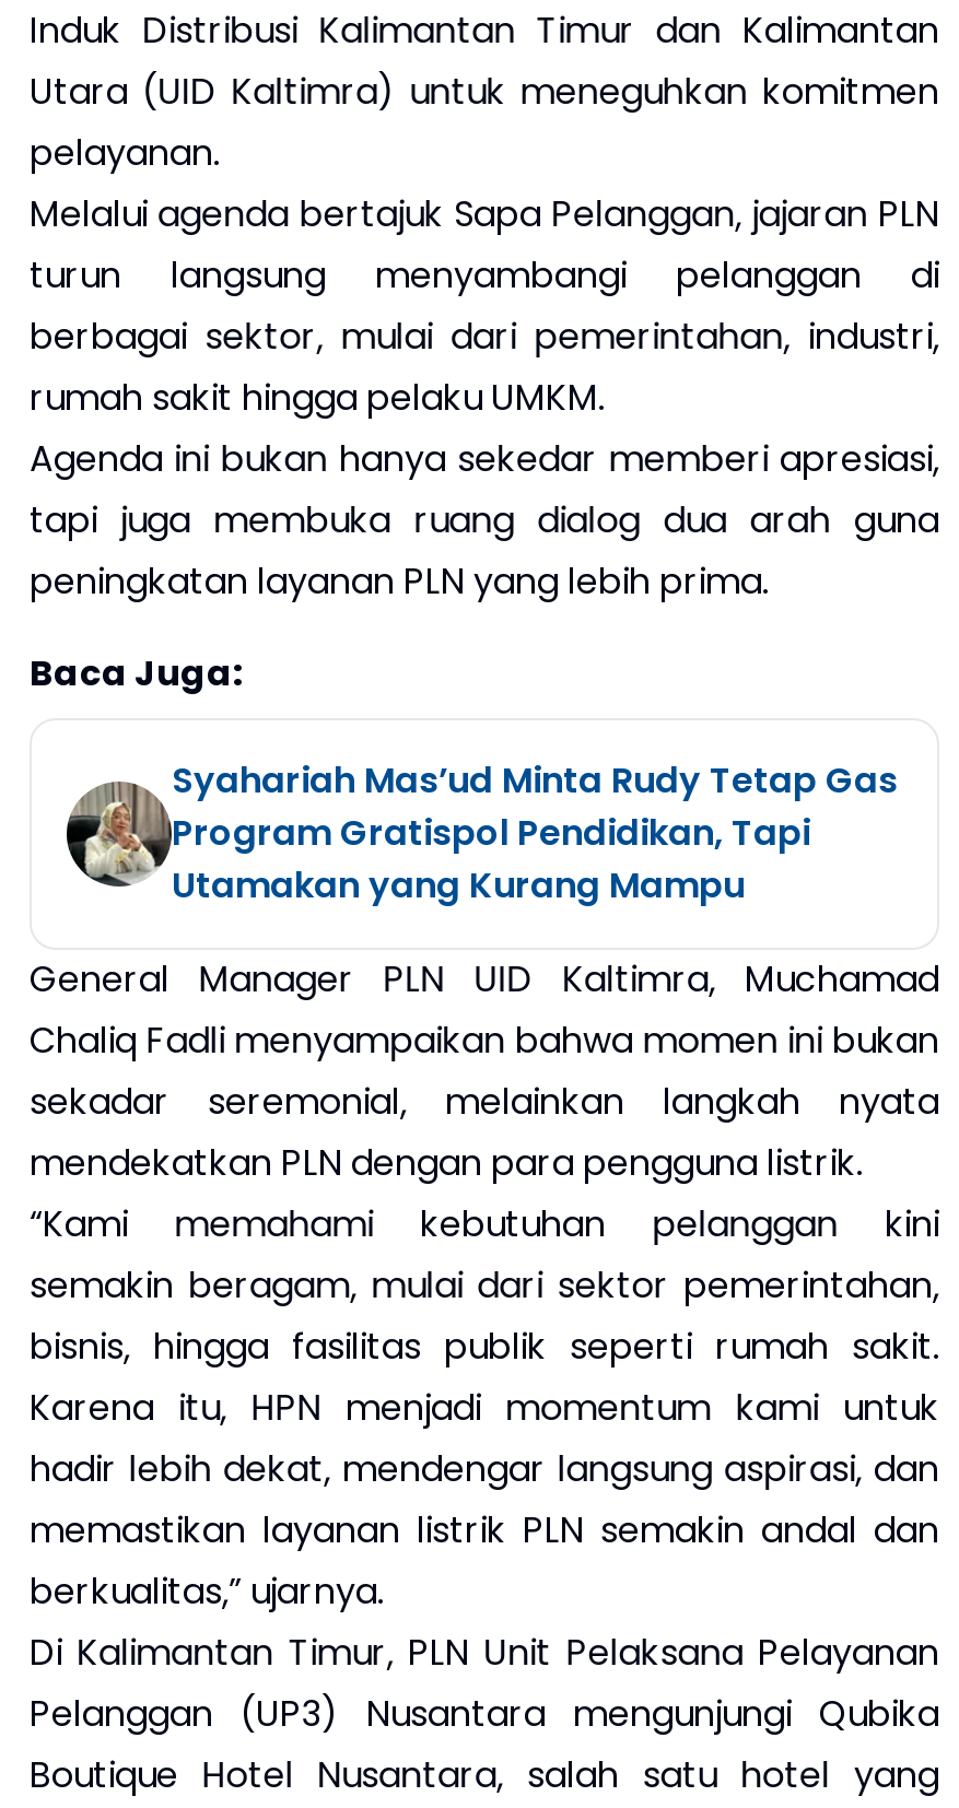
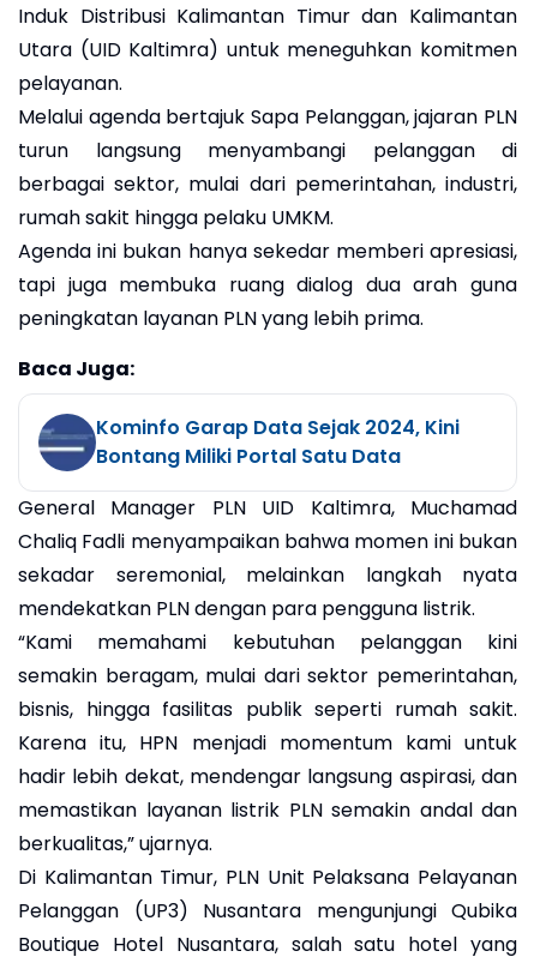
[65,755,898,910] [image] | Syahariah Mas’ud Minta Rudy Tetap Gas | Program Gratispol Pendidikan, Tapi | Utamakan yang Kurang Mampu -> [37,413,460,473] [image] | Kominfo Garap Data Sejak 2024, Kini | Bontang Miliki Portal Satu Data

